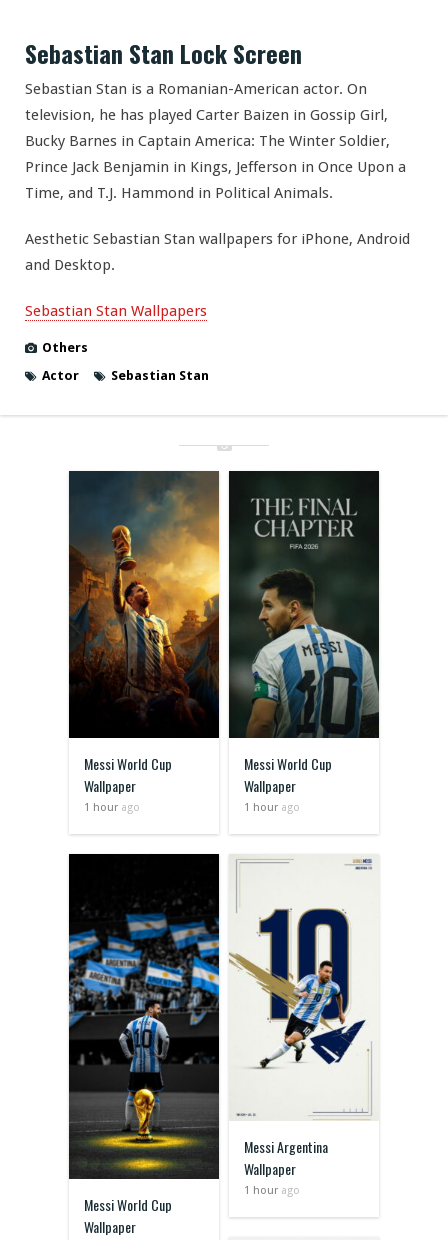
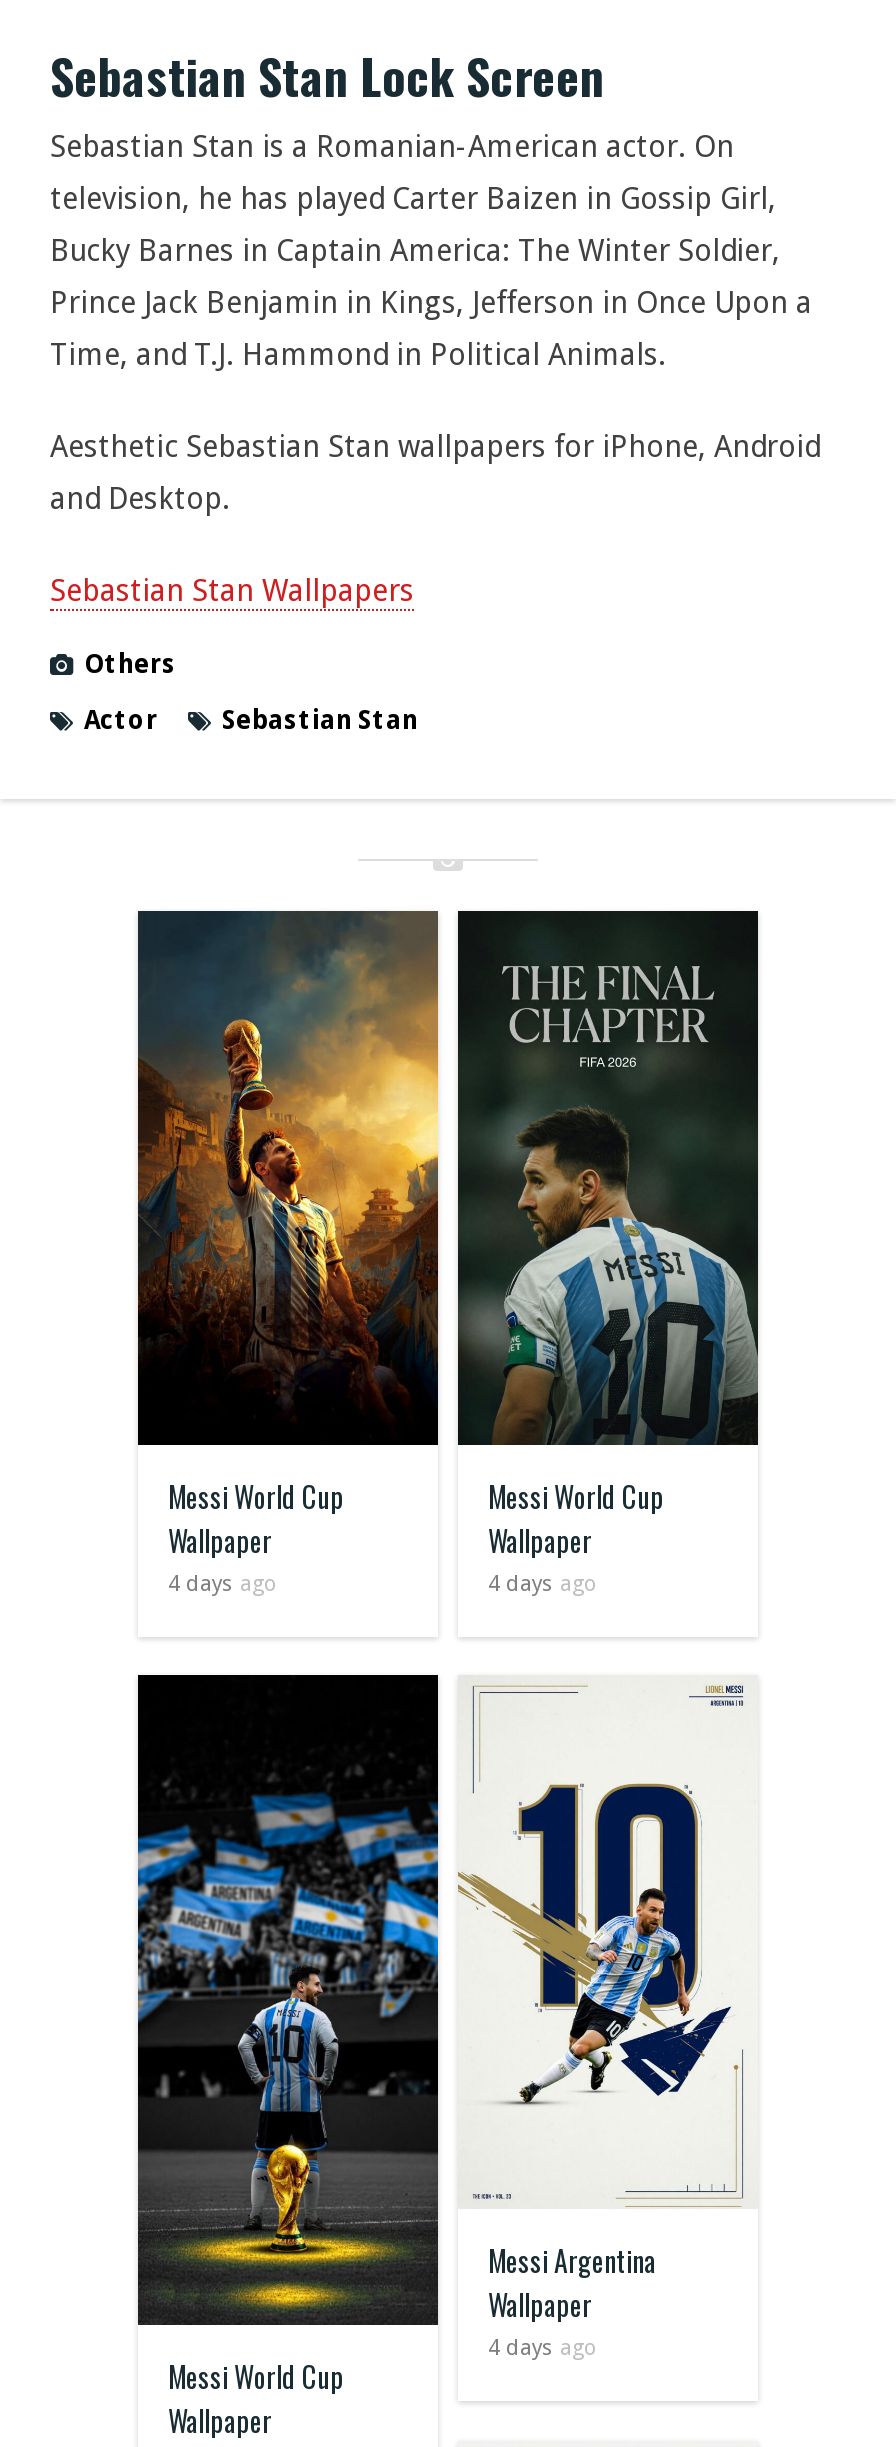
[84,801,140,814] 1 hour ago -> [168,1571,278,1597] 4 days ago
[244,801,300,814] 1 hour ago -> [488,1571,598,1597] 4 days ago
[244,1184,300,1197] 1 hour ago -> [488,2335,598,2361] 4 days ago

